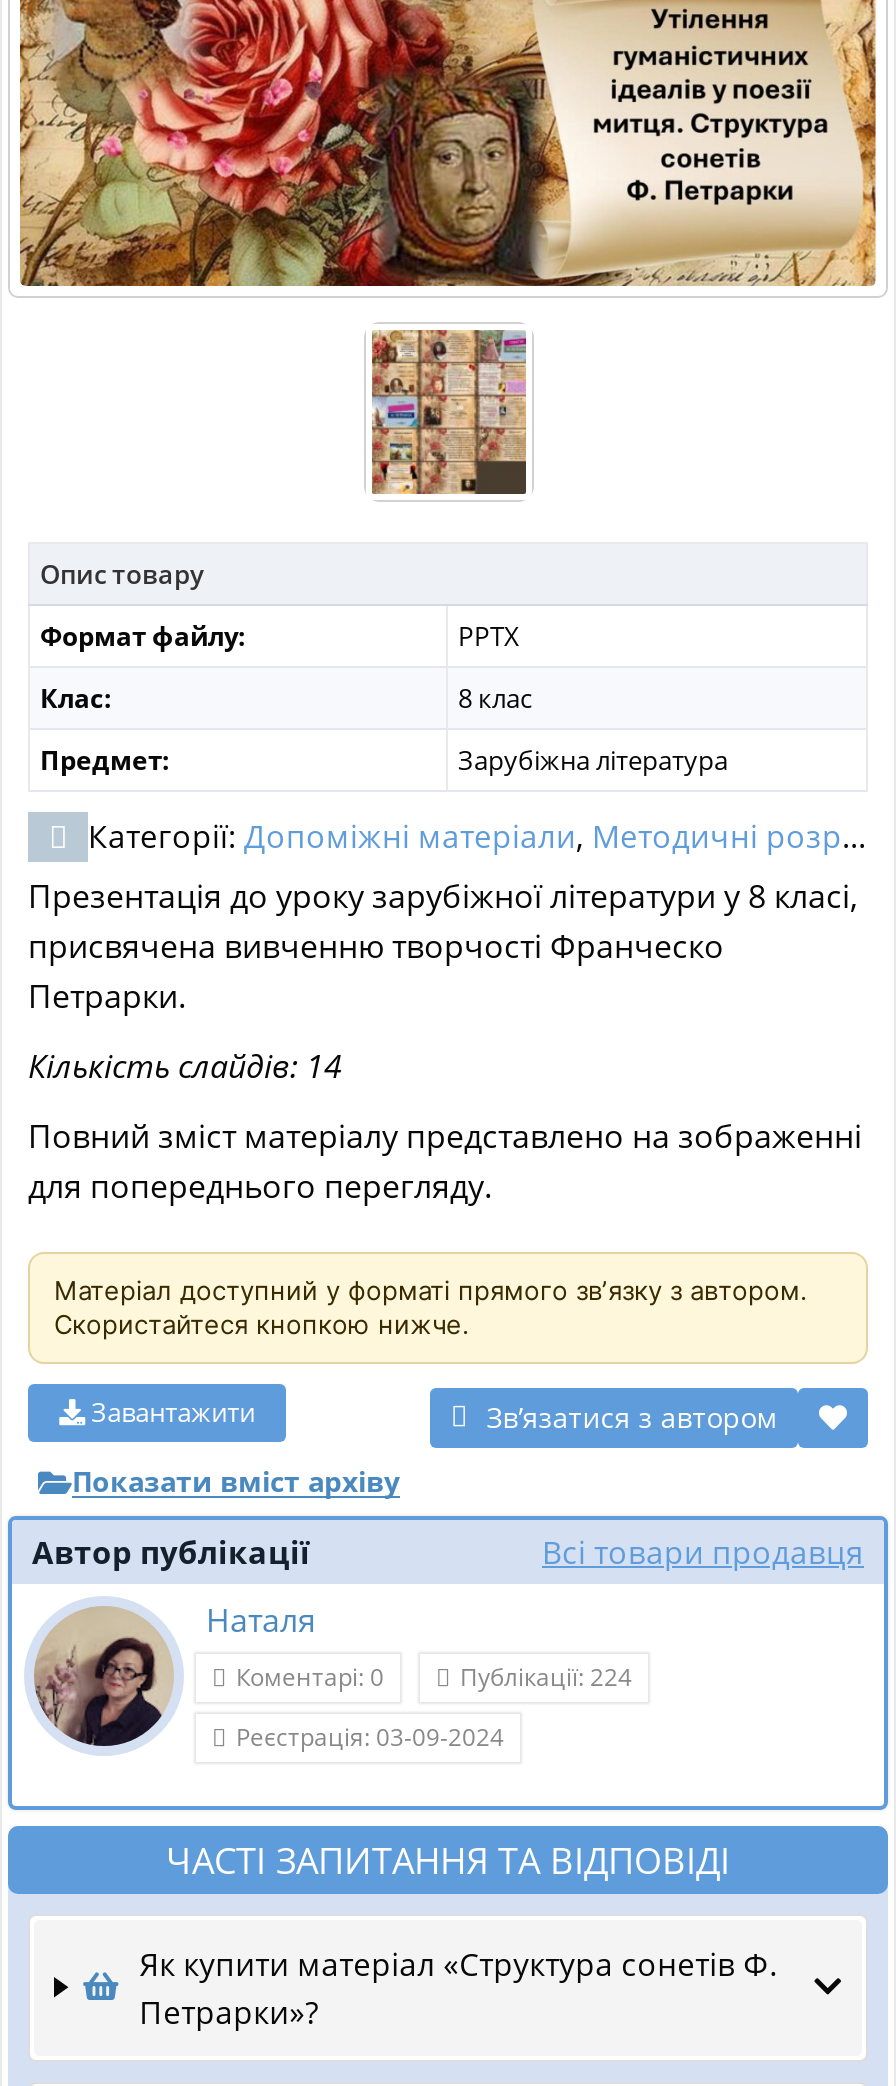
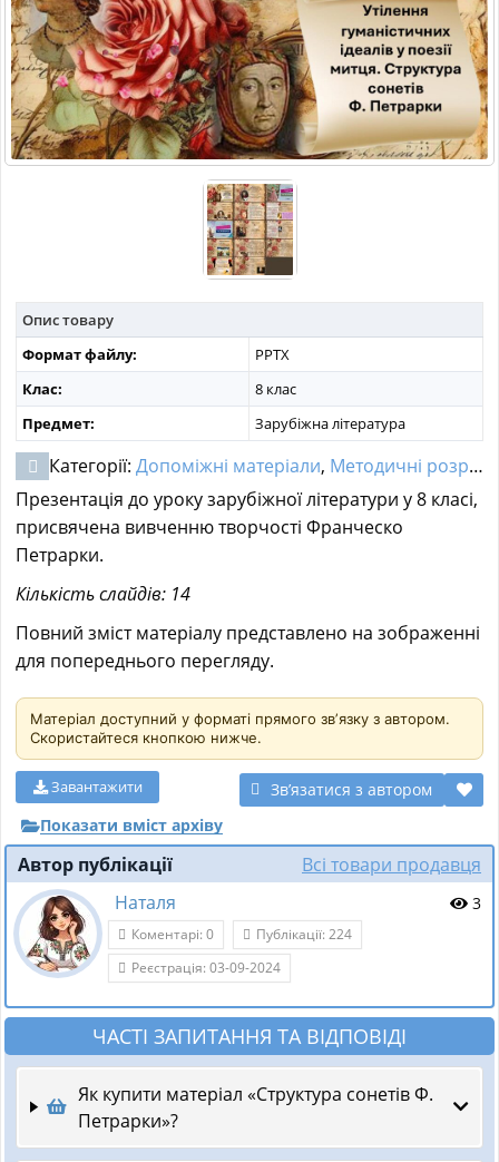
[32,1608,174,1748] [image] -> [19,896,97,973] [image]
none -> [468,892,481,913] 3

